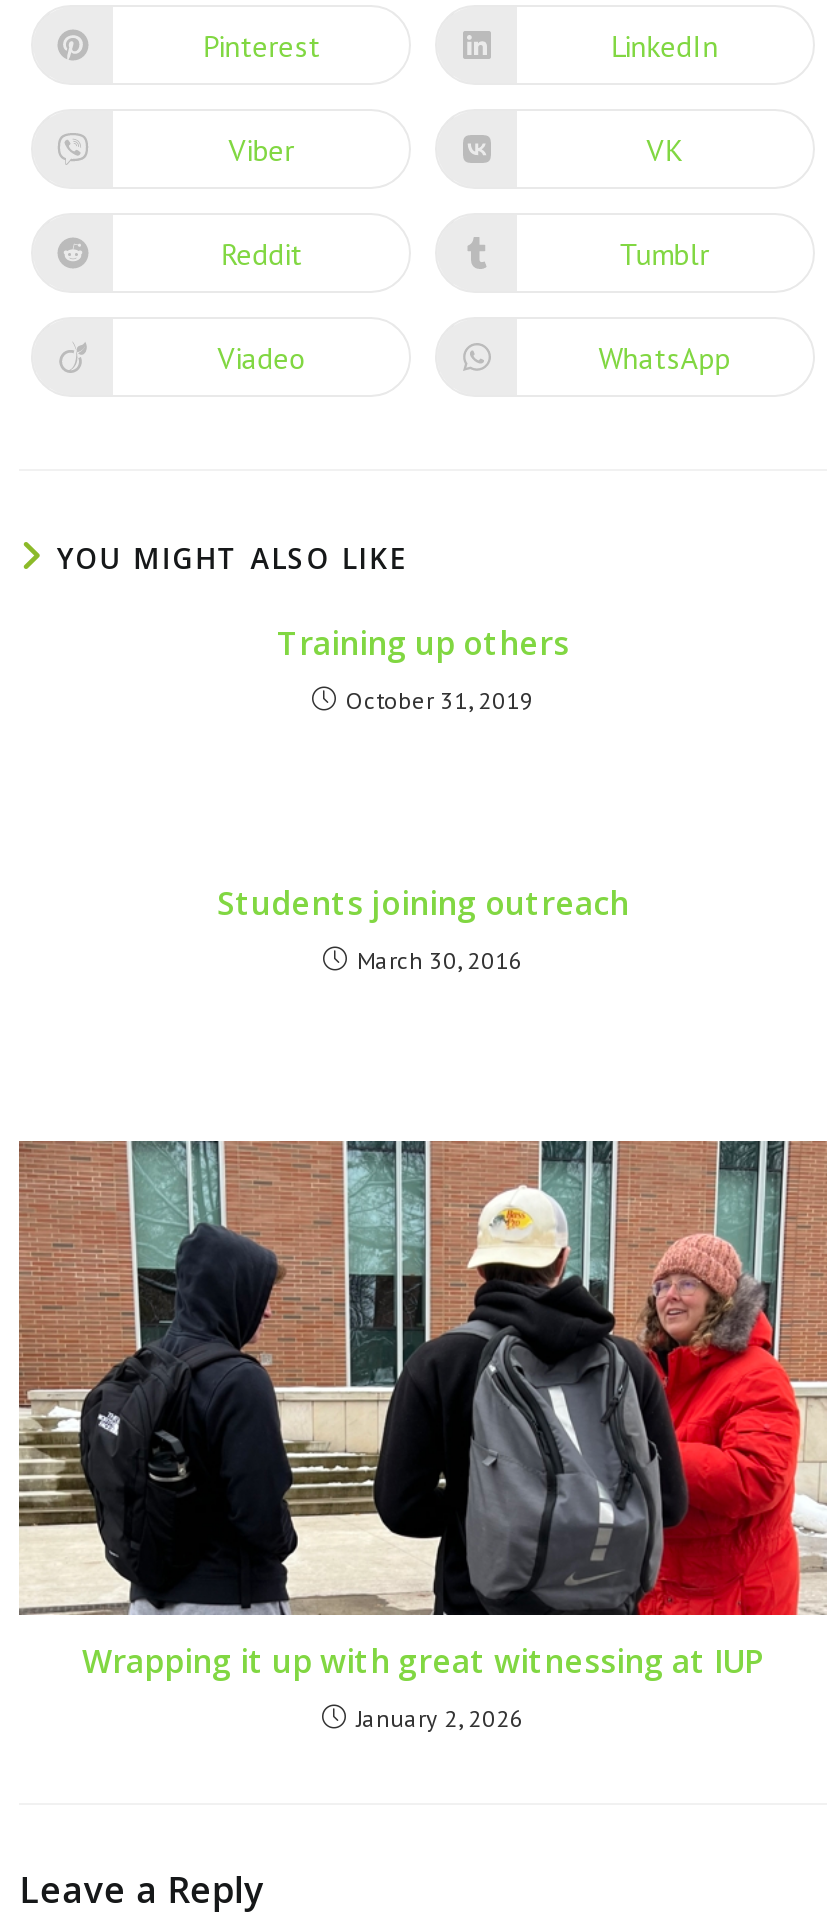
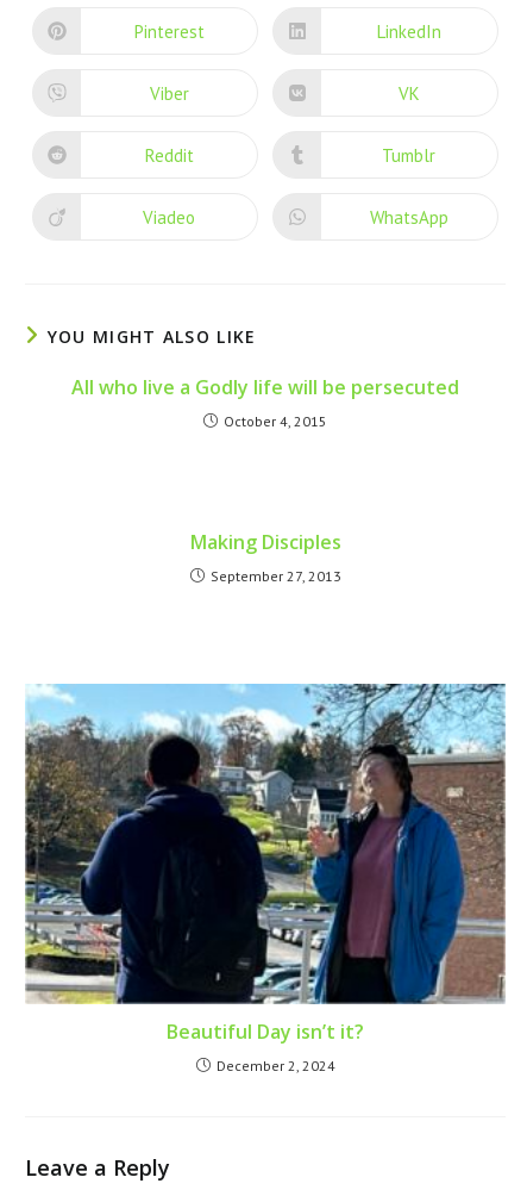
[277,621,569,665] Training up others -> [71,374,459,400] All who live a Godly life will be persecuted
[346,685,534,715] October 31, 2019 -> [224,412,327,430] October 4, 2015
[217,881,629,925] Students joining outreach -> [190,529,341,555] Making Disciples
[357,945,523,975] March 30, 2016 -> [210,567,341,585] September 27, 2013
[17,1139,829,1682] [image] | Wrapping it up with great witnessing at IUP -> [25,683,506,1044] [image] | Beautiful Day isn’t it?
[356,1702,524,1732] January 2, 2026 -> [216,1056,335,1074] December 2, 2024

